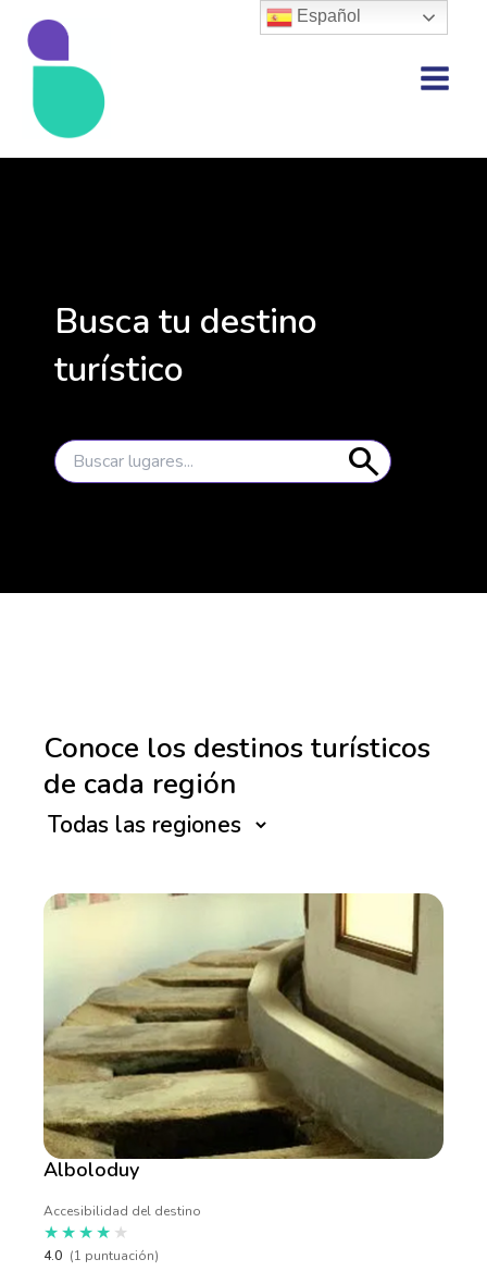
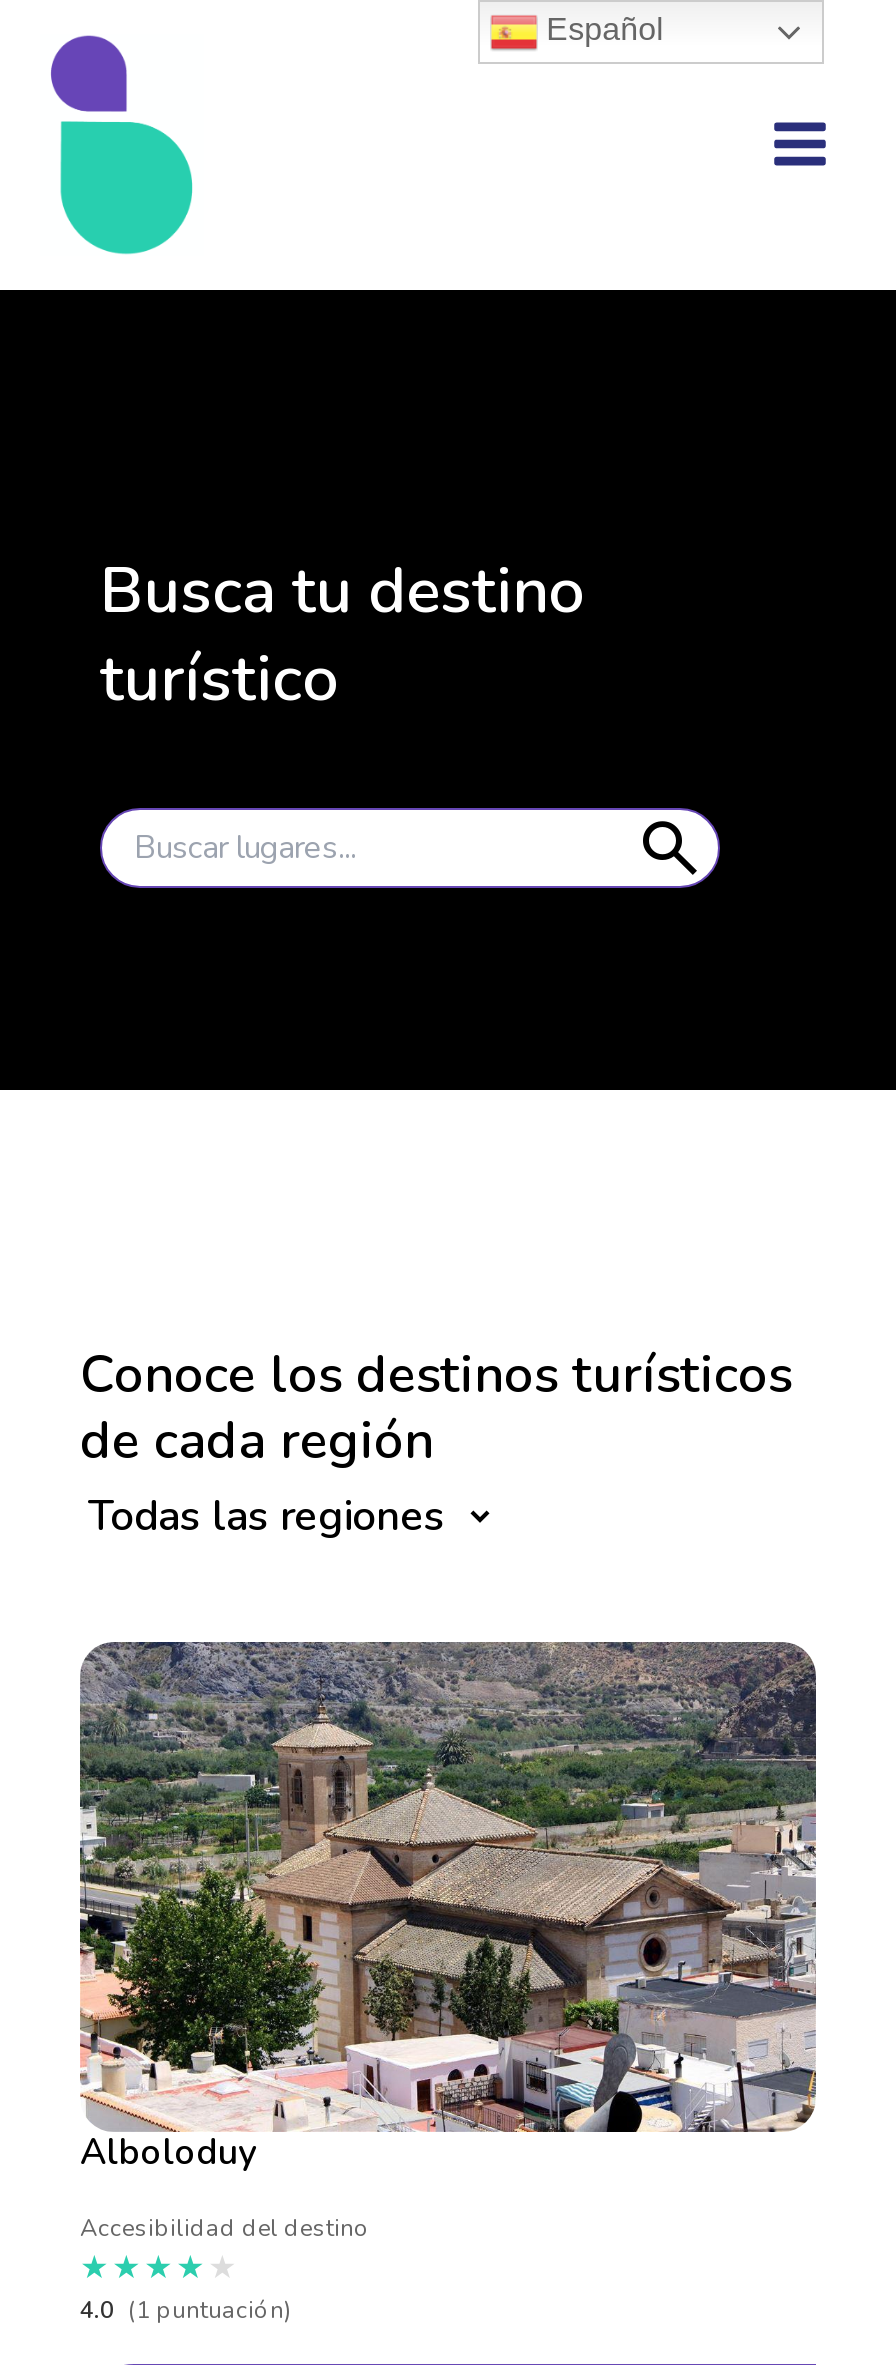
[42,892,444,1160] [image] -> [78,1640,818,2132] [image]

